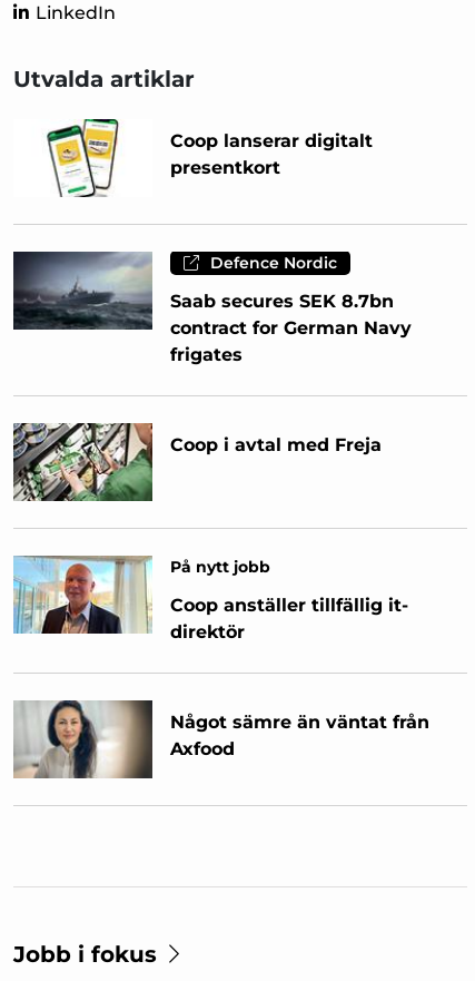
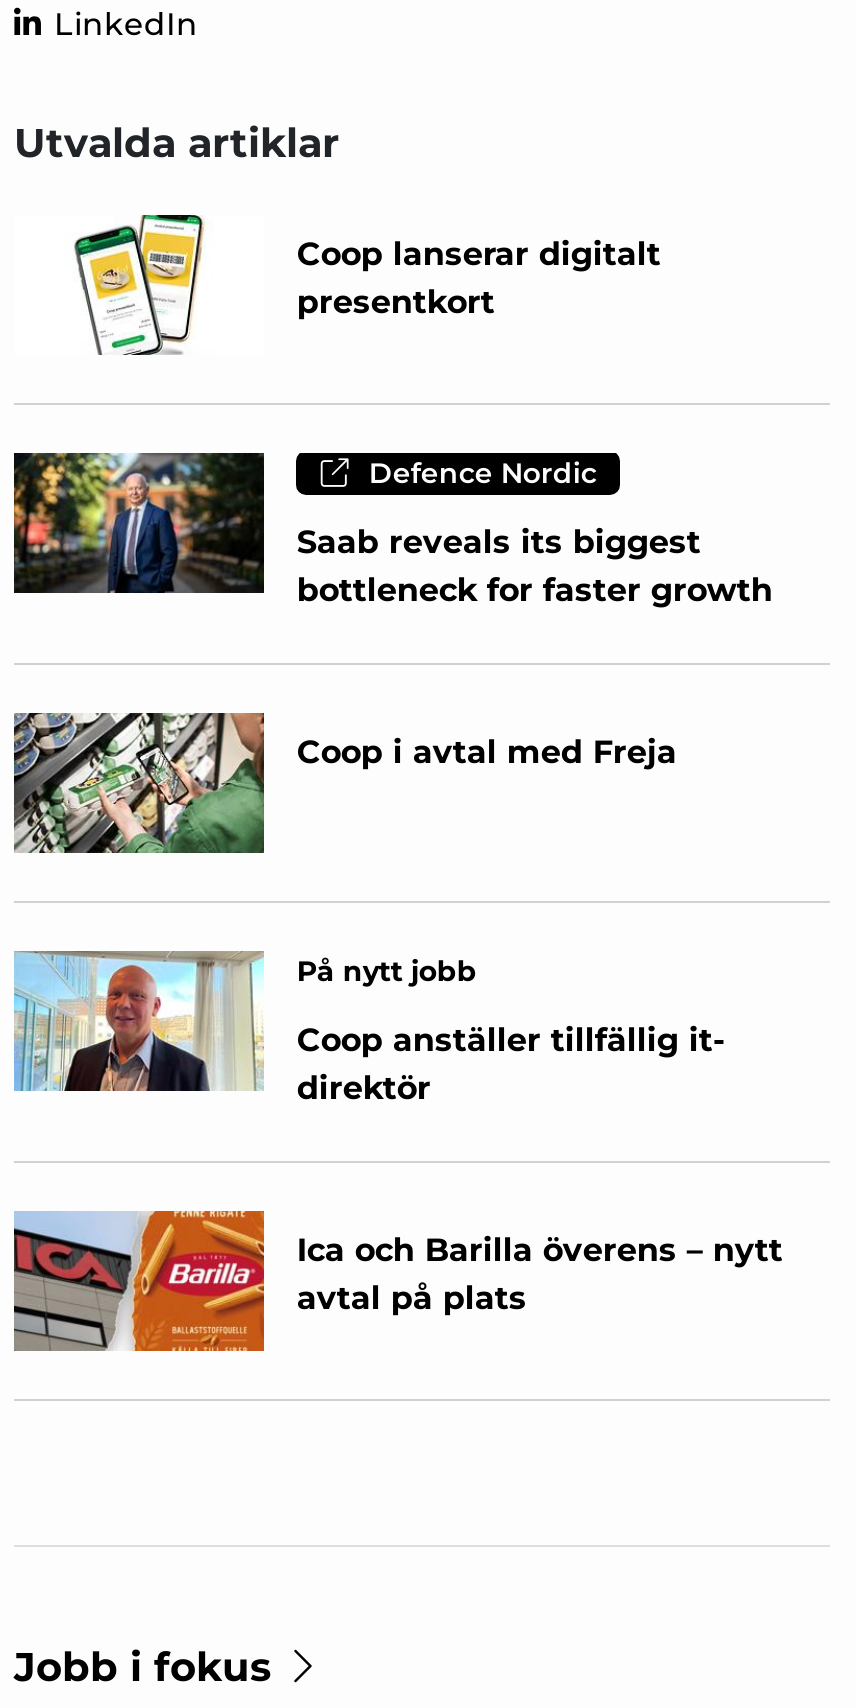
[13,251,412,365] [image] | Saab secures SEK 8.7bn | contract for German Navy | frigates -> [12,452,773,608] [image] | Saab reveals its biggest | bottleneck for faster growth
[13,699,430,779] [image] | Något sämre än väntat från | Axfood -> [14,1208,783,1354] [image] | Ica och Barilla överens – nytt | avtal på plats

